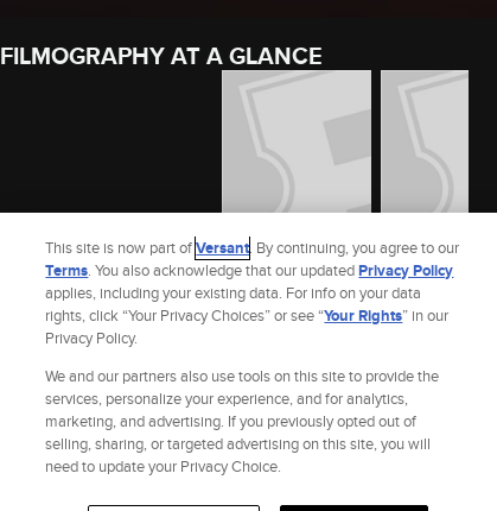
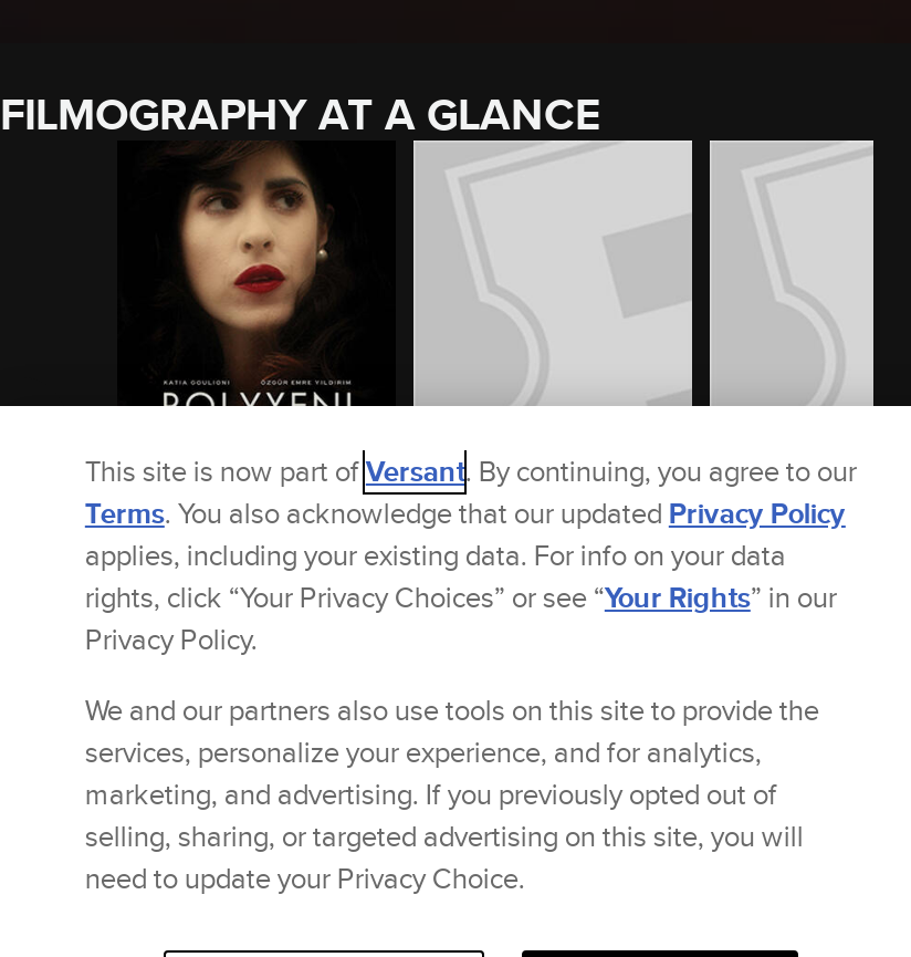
none -> [161,152,352,406] [image]

